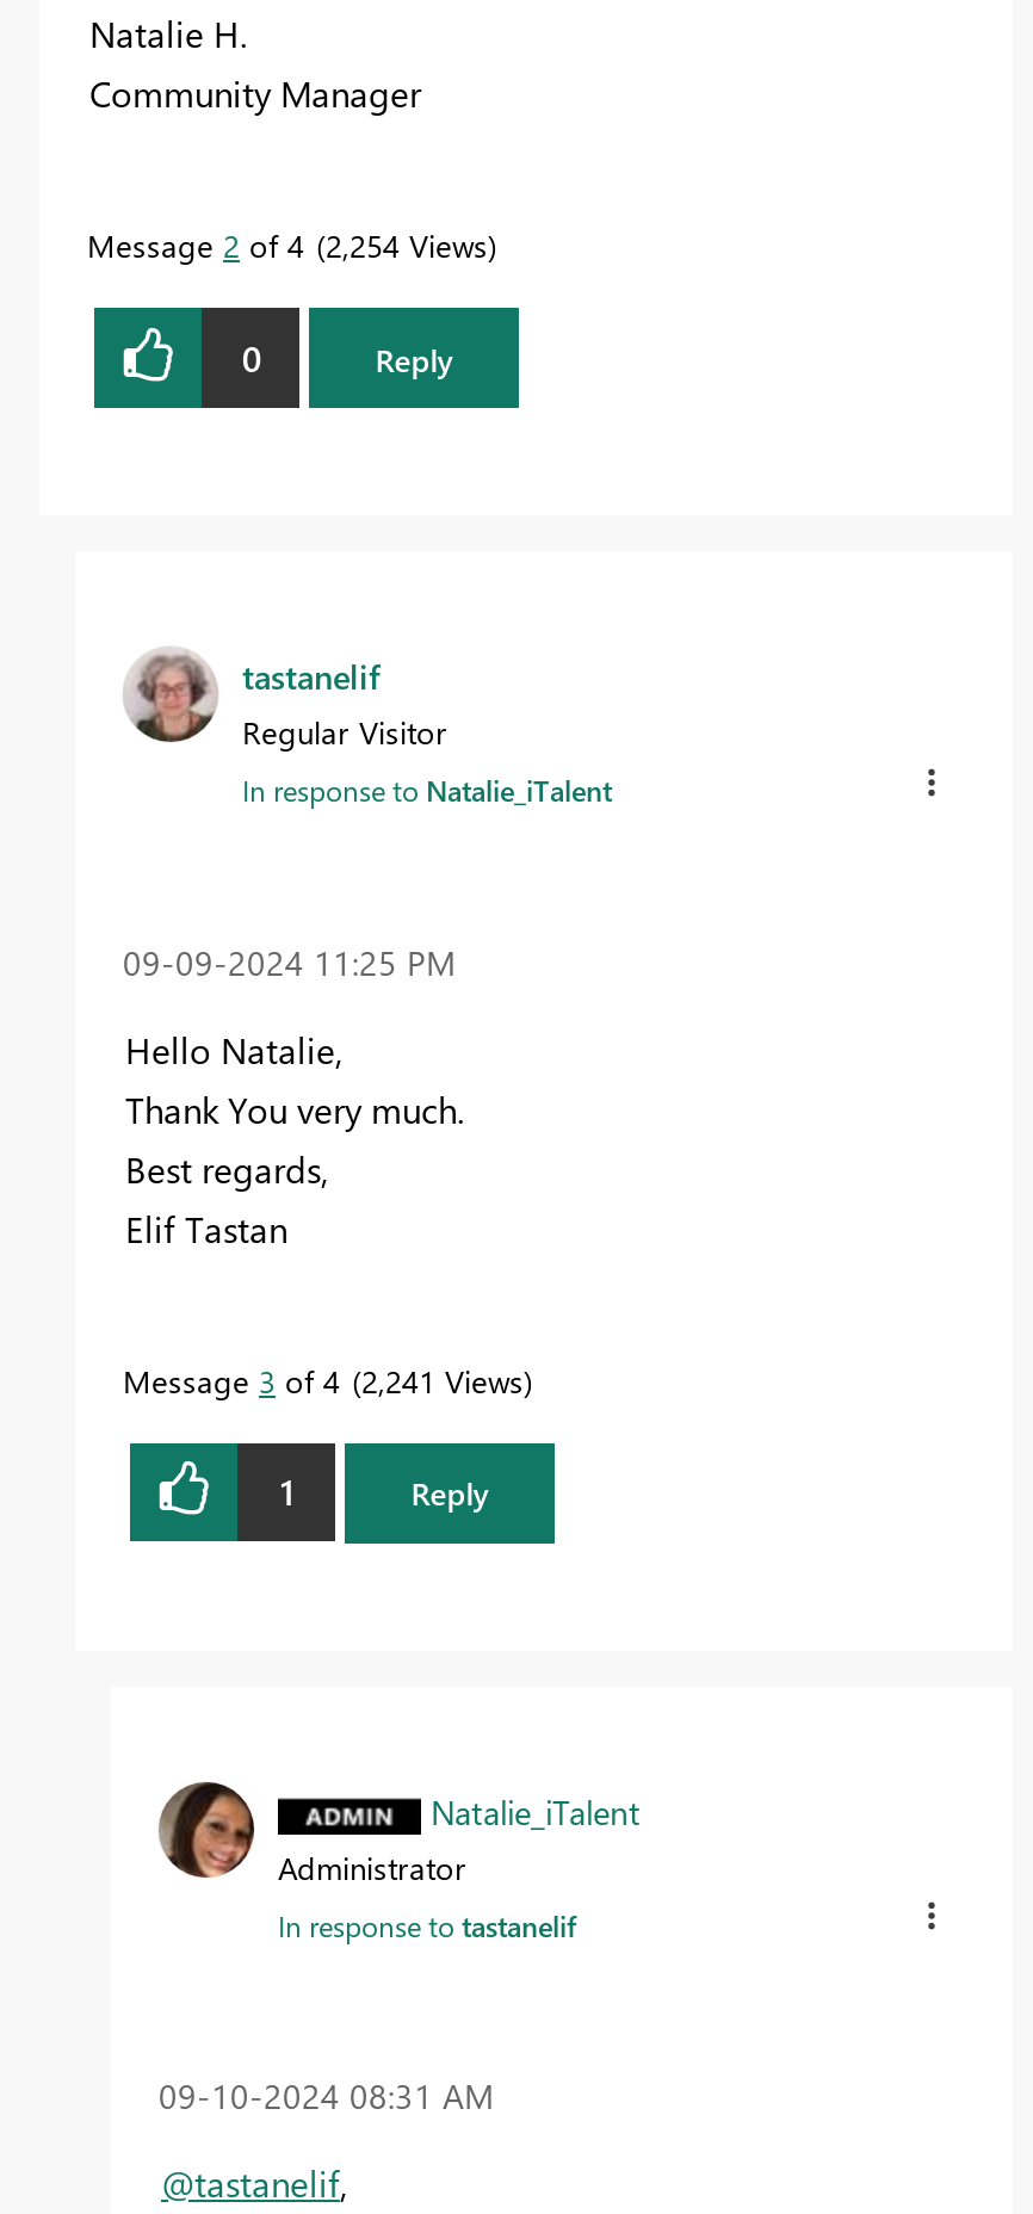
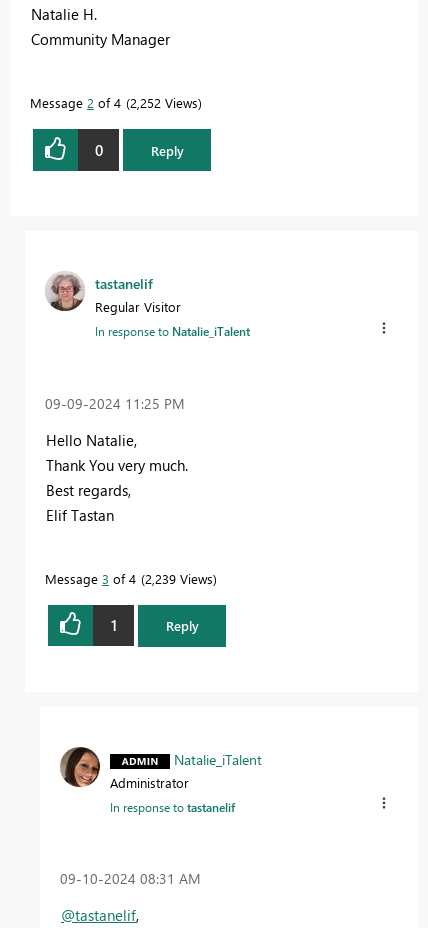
[87,225,488,265] Message 2 of 4 2,254 Views -> [30,94,198,111] Message 2 of 4 2,252 Views
[123,1359,524,1399] Message 3 of 4 2,241 Views -> [45,569,213,586] Message 3 of 4 2,239 Views

